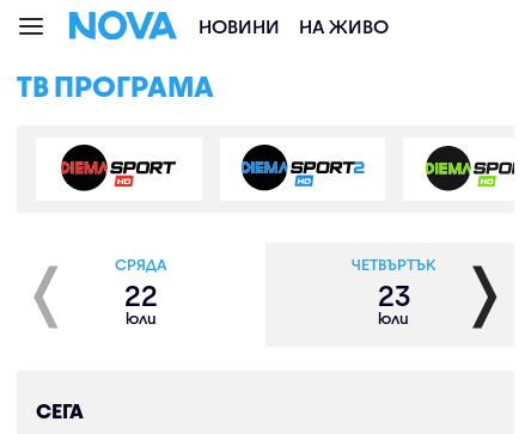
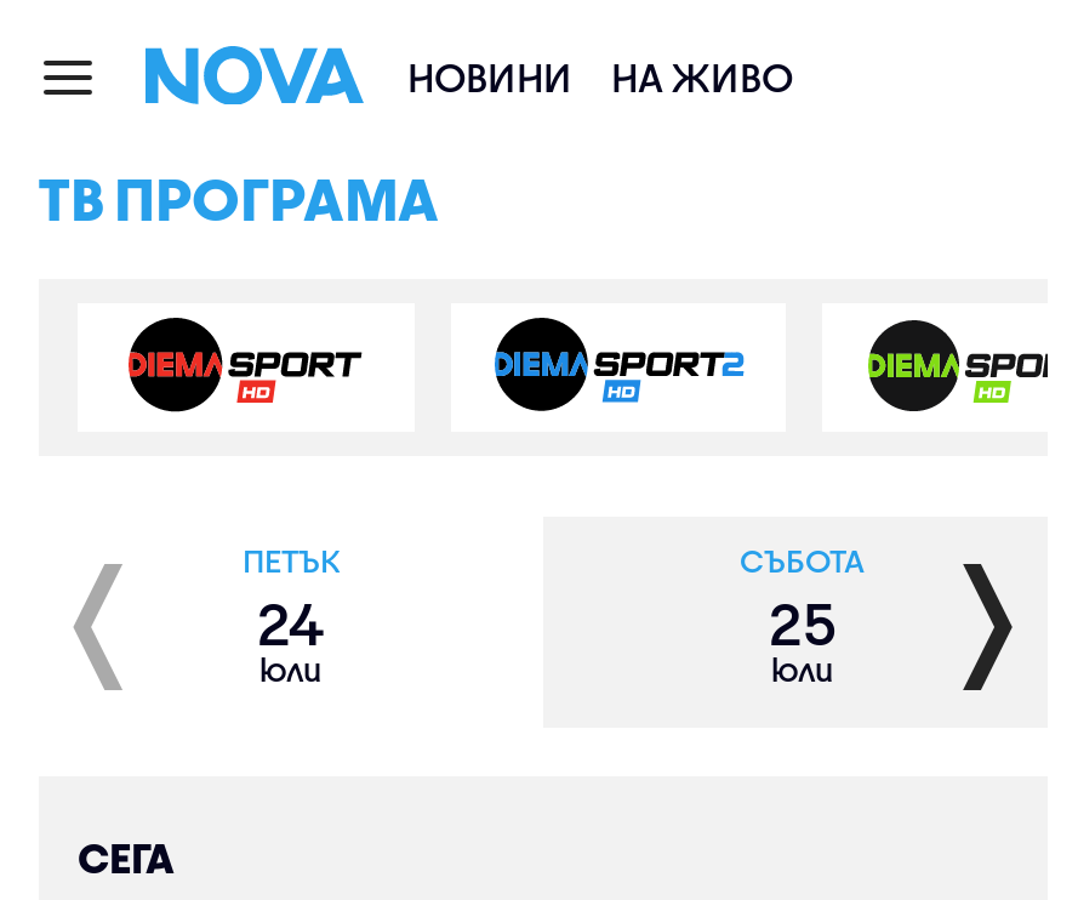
[115,255,167,312] СРЯДА | 22 -> [243,541,340,657] ПЕТЪК | 24
[352,255,435,312] ЧЕТВЪРТЪК | 23 -> [740,541,866,657] СЪБОТА | 25

